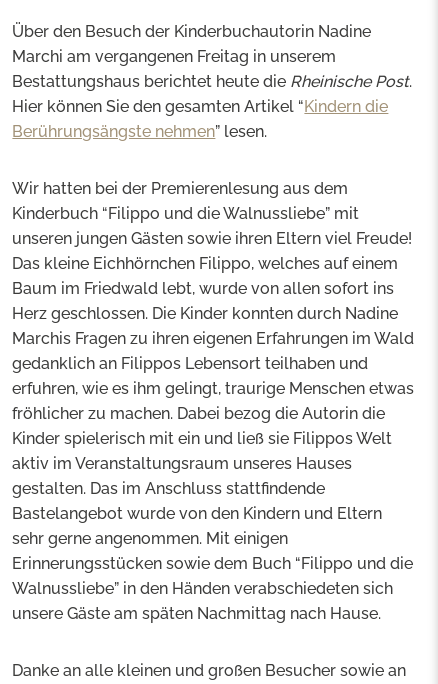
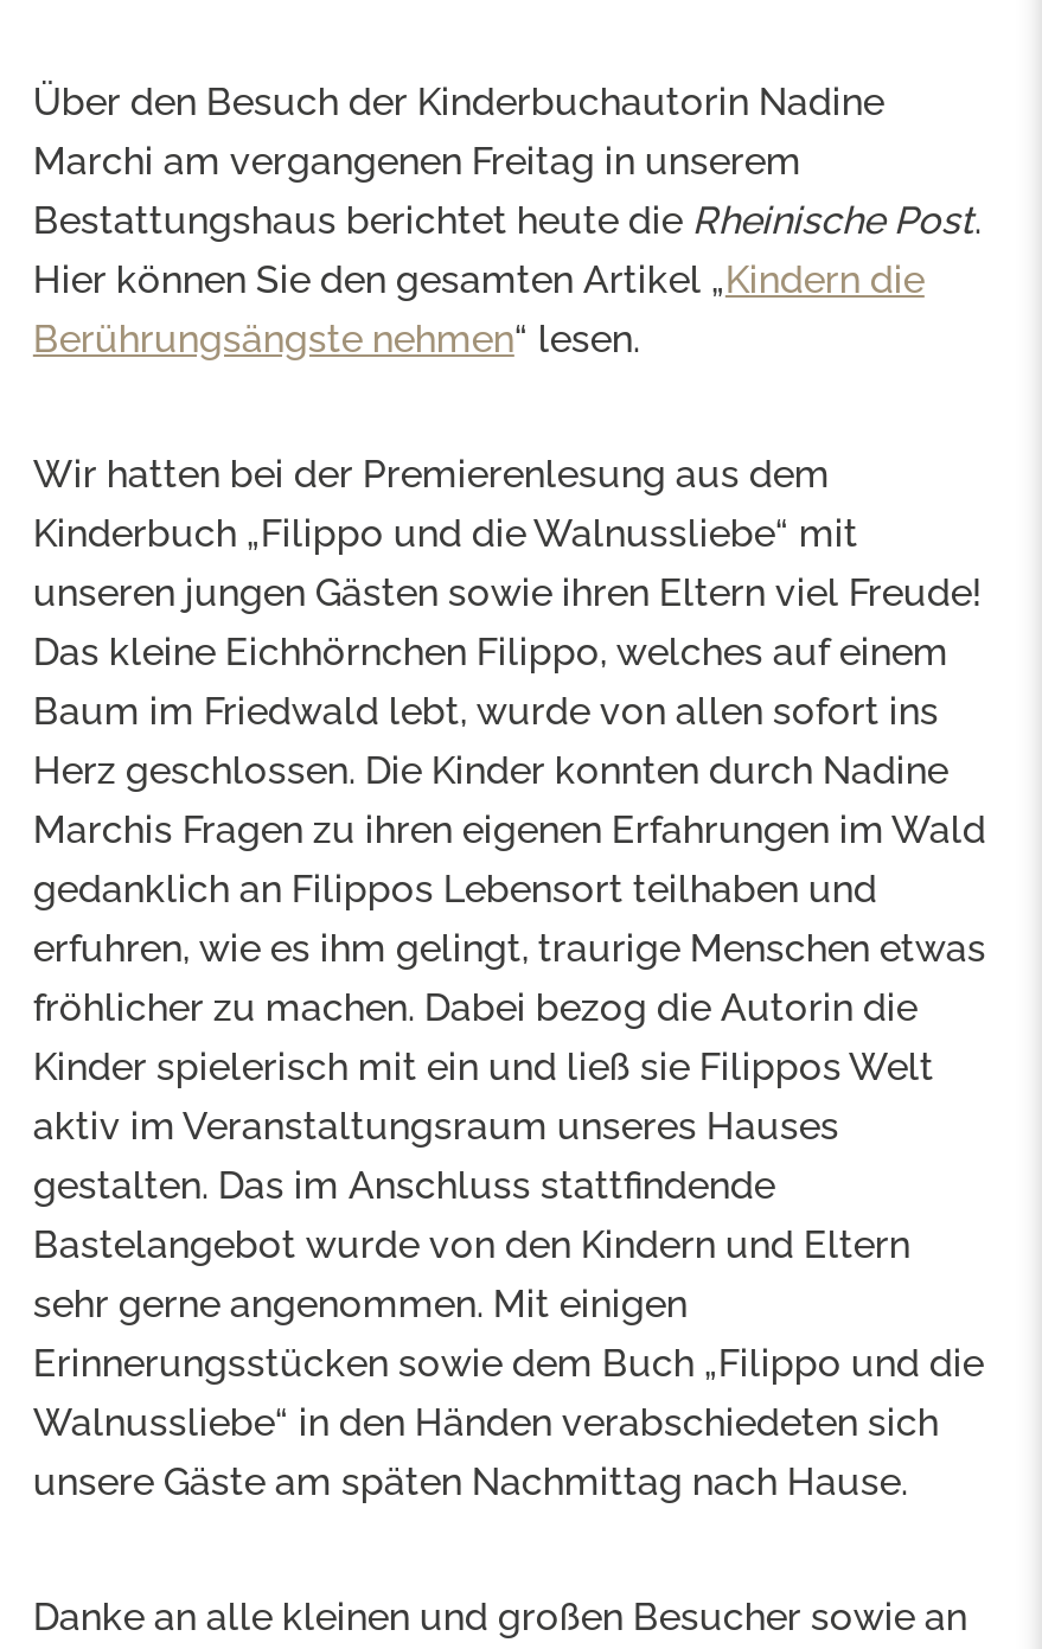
[12,97,388,141] Hier können Sie den gesamten Artikel “Kindern die | Berührungsängste nehmen” lesen. -> [33,257,924,361] Hier können Sie den gesamten Artikel „Kindern die | Berührungsängste nehmen“ lesen.
[12,204,359,223] Kinderbuch “Filippo und die Walnussliebe” mit -> [33,511,858,556] Kinderbuch „Filippo und die Walnussliebe“ mit
[12,554,413,573] Erinnerungsstücken sowie dem Buch “Filippo und die -> [33,1341,984,1386] Erinnerungsstücken sowie dem Buch „Filippo und die
[12,579,393,598] Walnussliebe” in den Händen verabschiedeten sich -> [33,1400,939,1445] Walnussliebe“ in den Händen verabschiedeten sich

